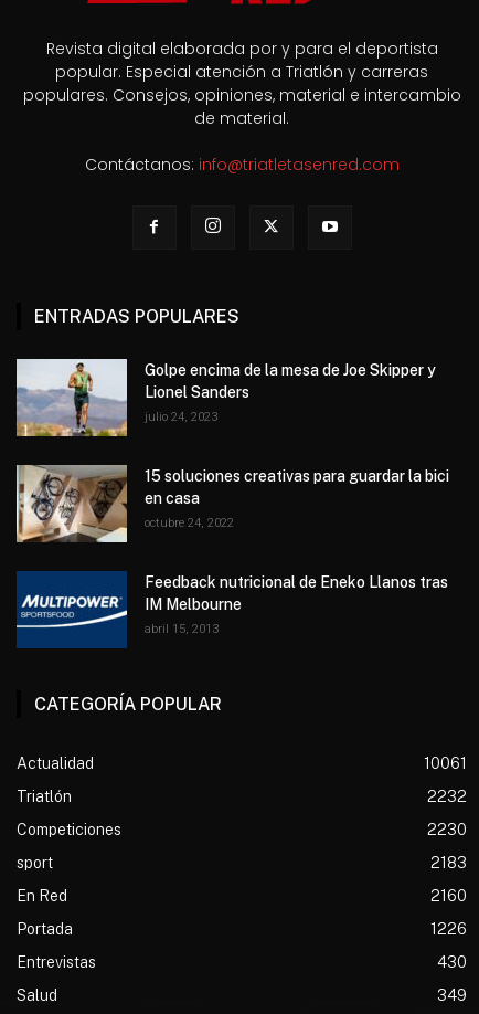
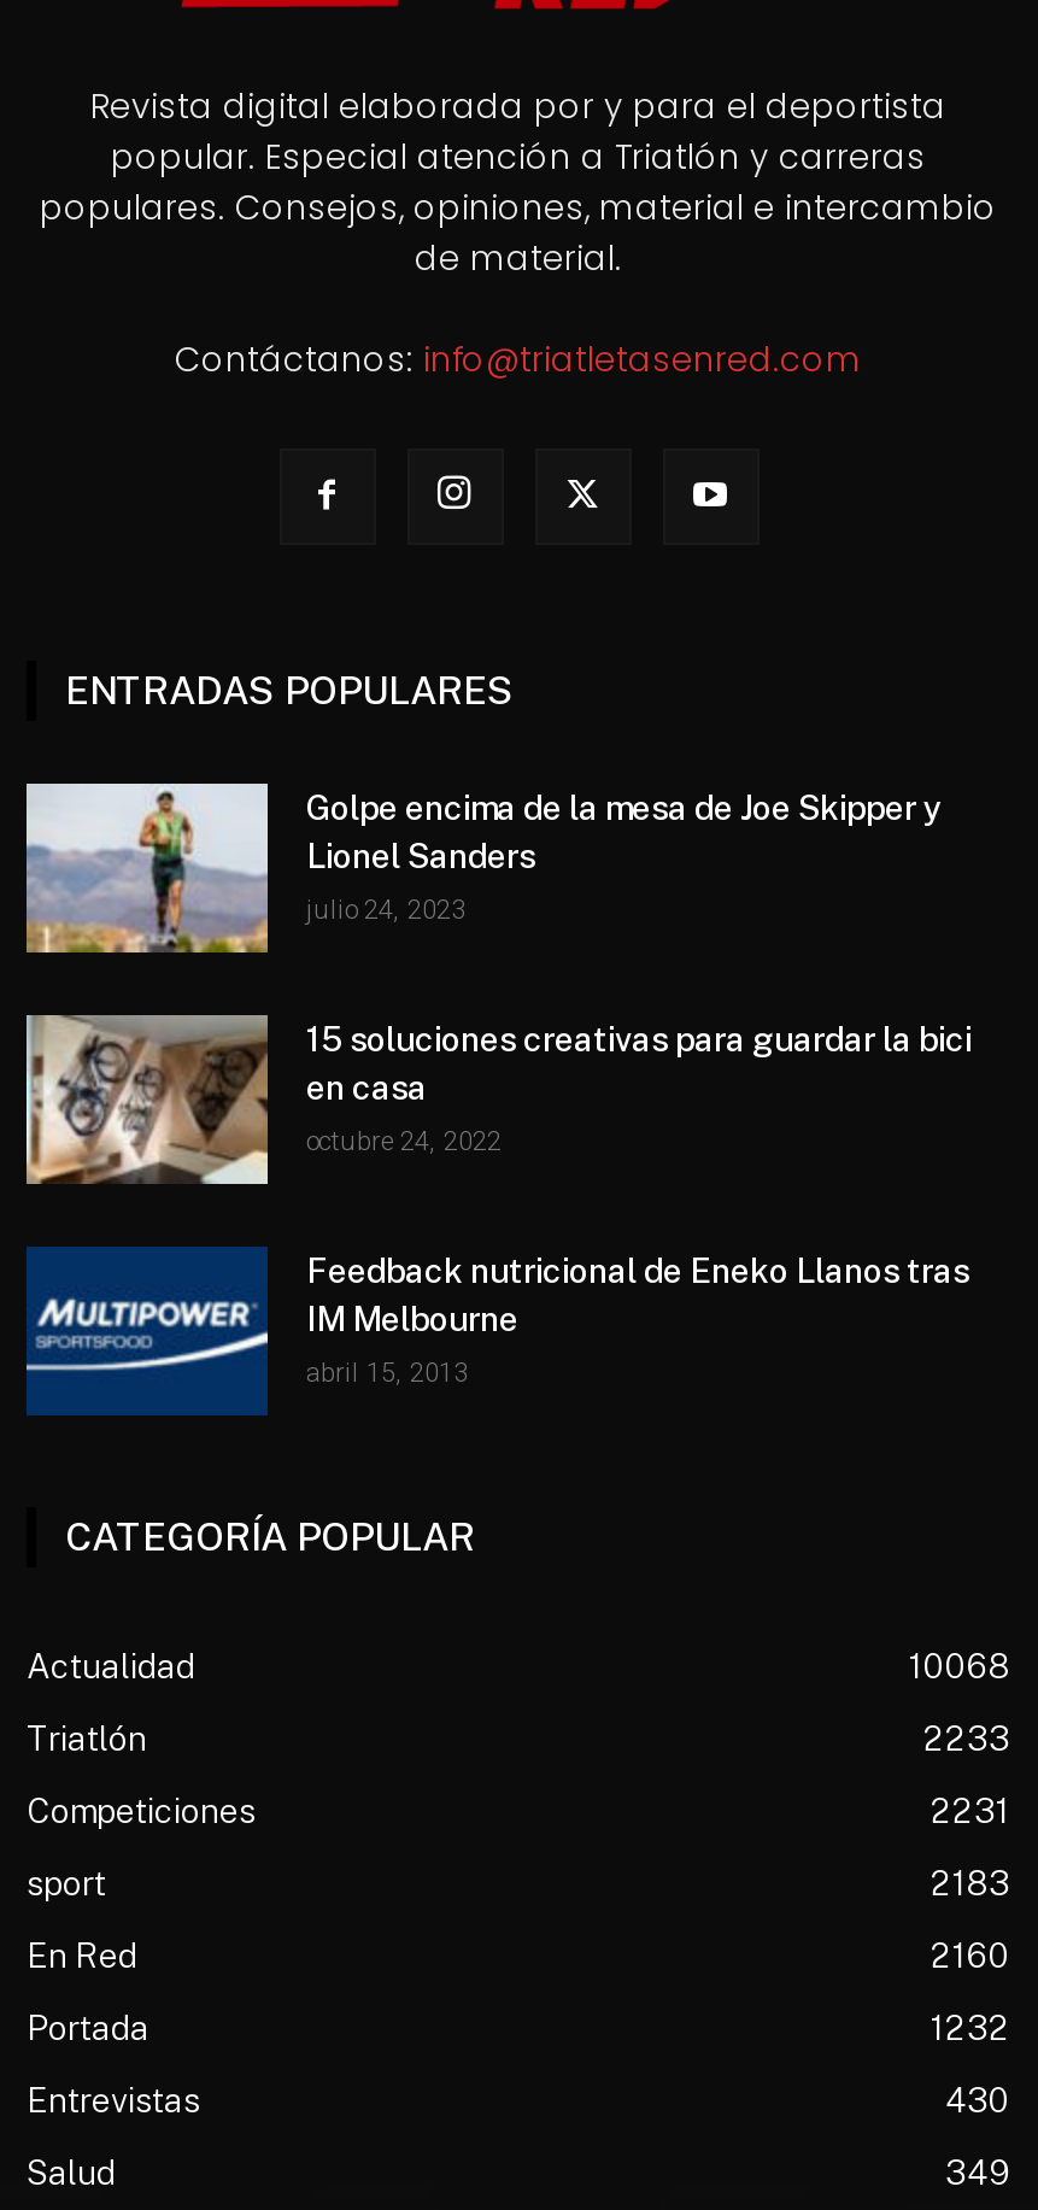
[424,754,467,772] 10061 -> [909,1646,1010,1684] 10068
[427,787,467,805] 2232 -> [923,1718,1010,1757] 2233
[427,820,467,838] 2230 -> [931,1790,1010,1829] 2231
[430,920,467,937] 1226 -> [931,2007,1010,2046] 1232

